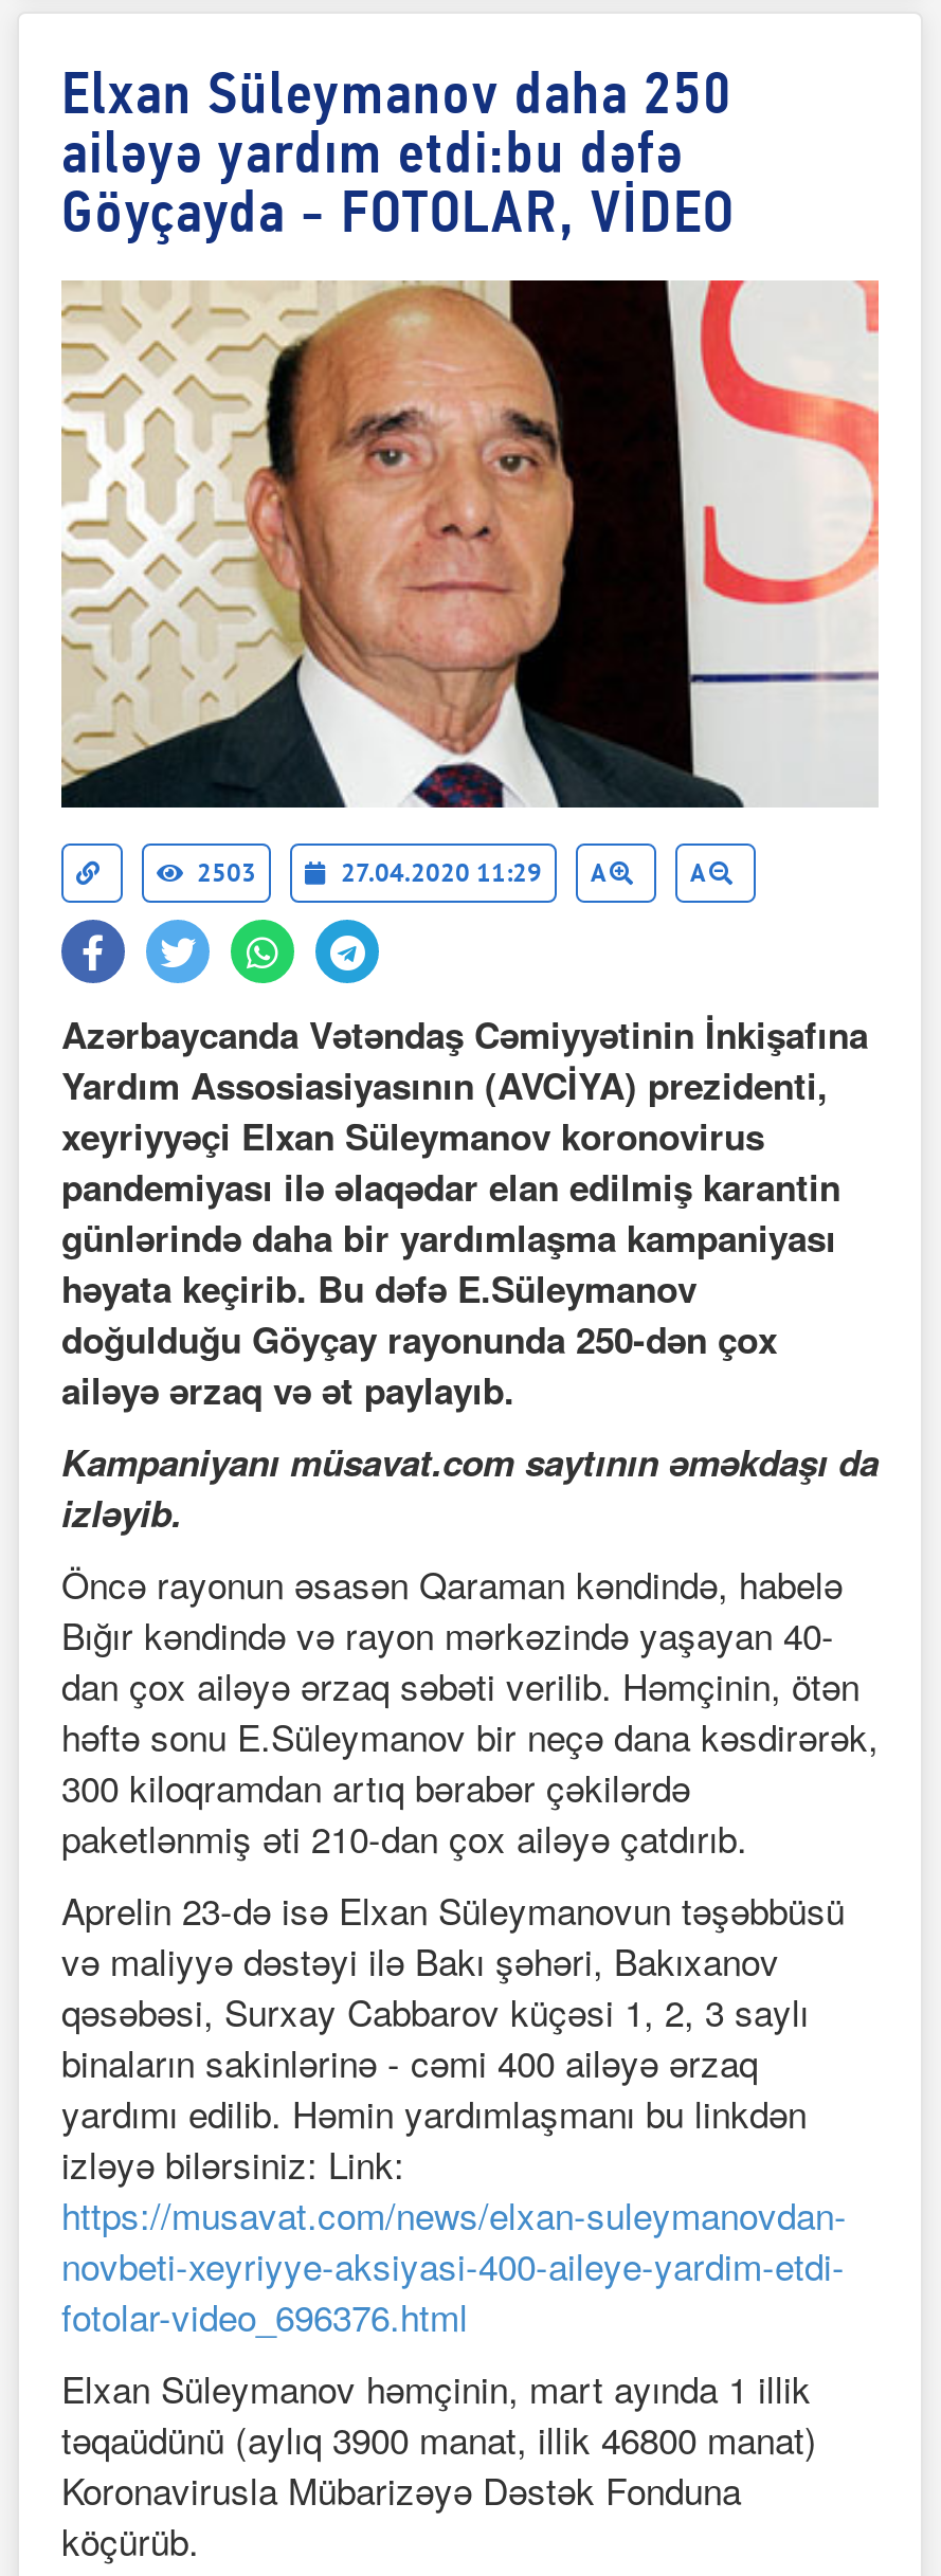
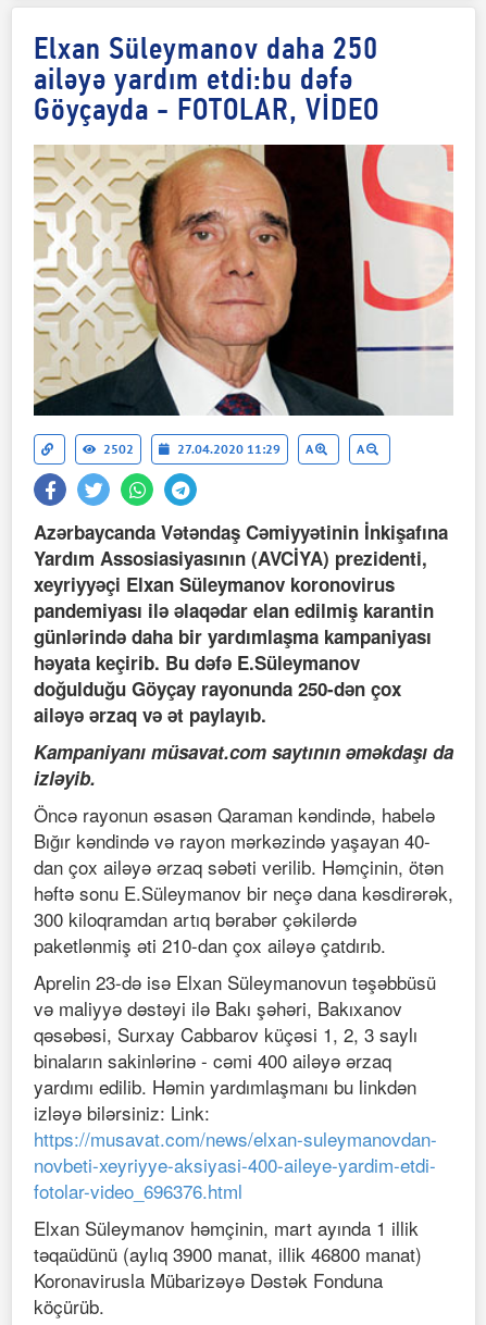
[191,855,256,887] 2503 -> [100,440,134,456] 2502

